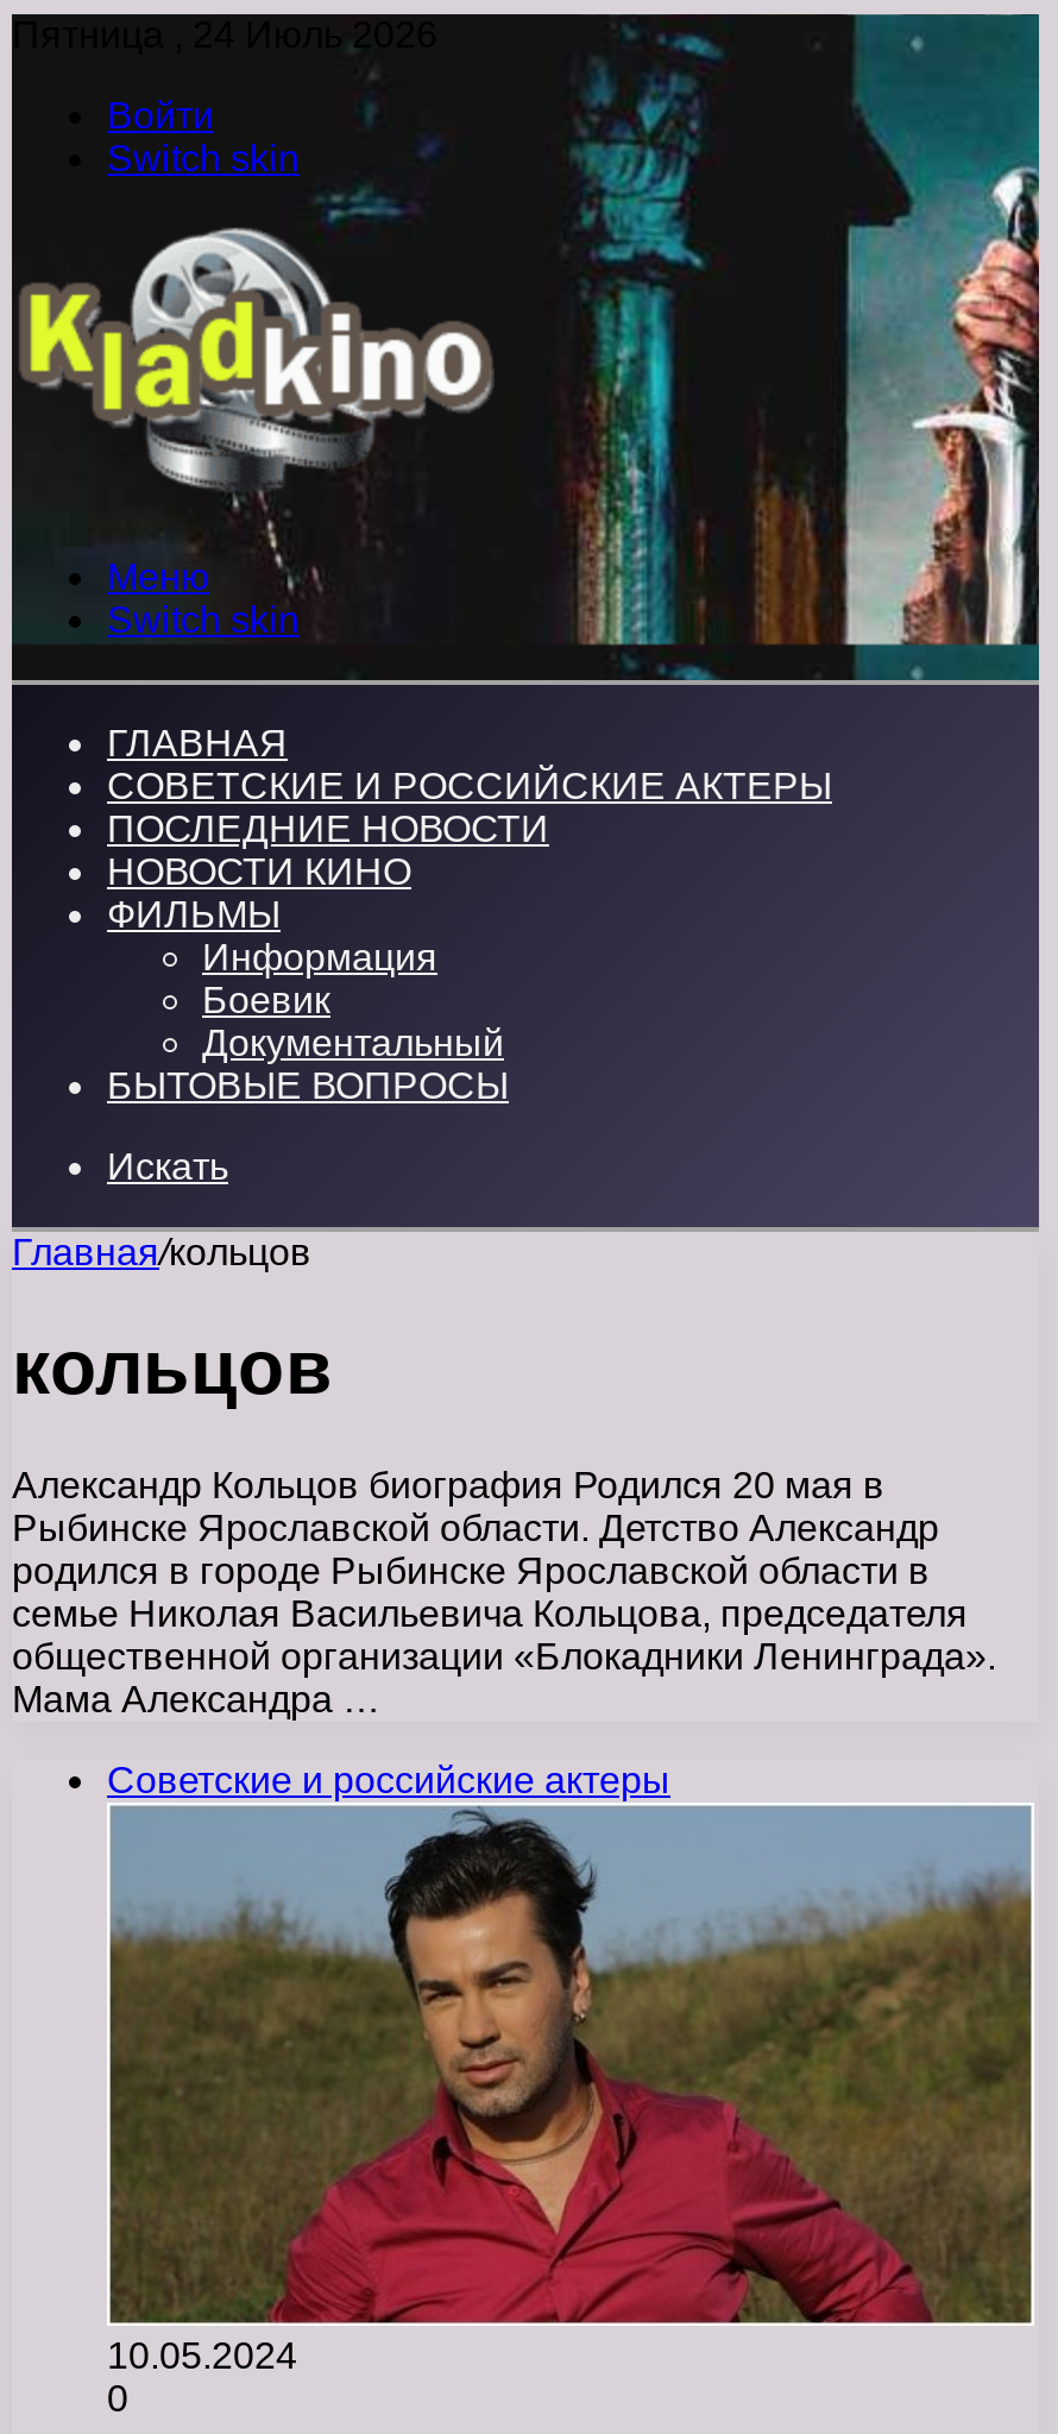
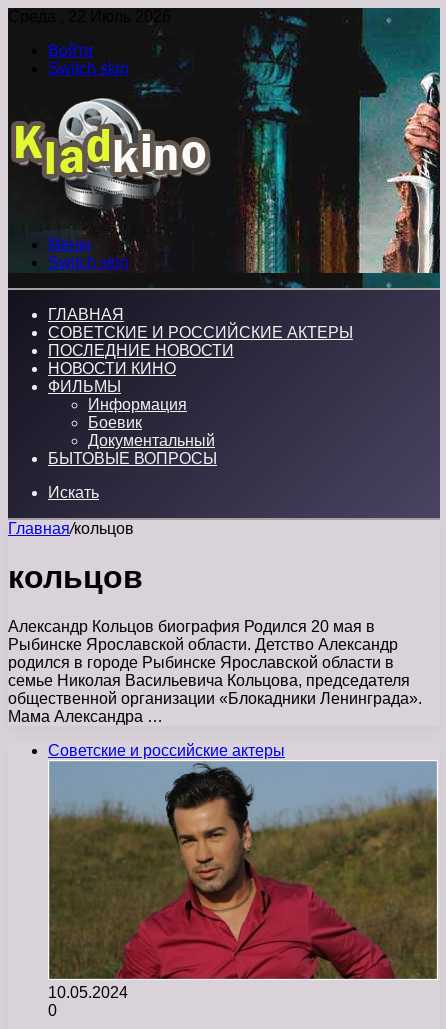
[12,14,437,55] Пятница , 24 Июль 2026 -> [8,8,171,25] Среда , 22 Июль 2026

